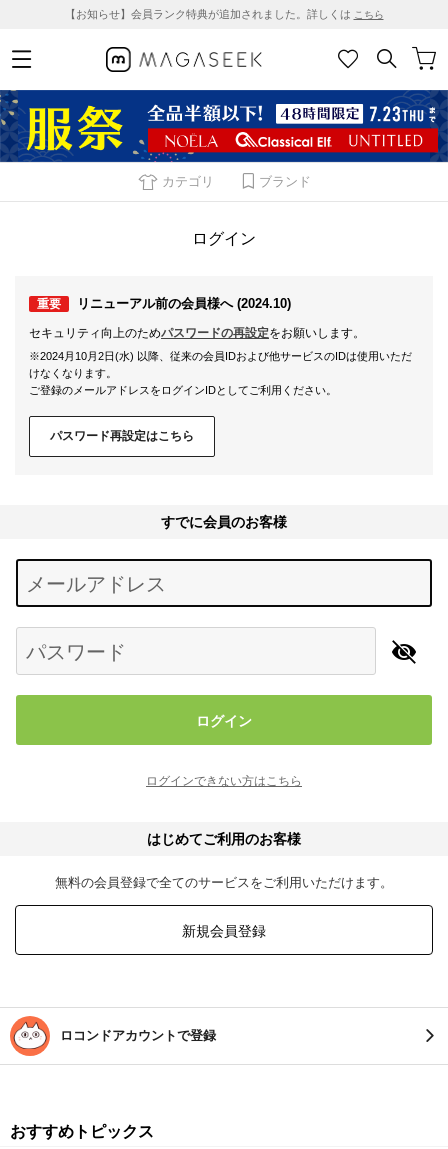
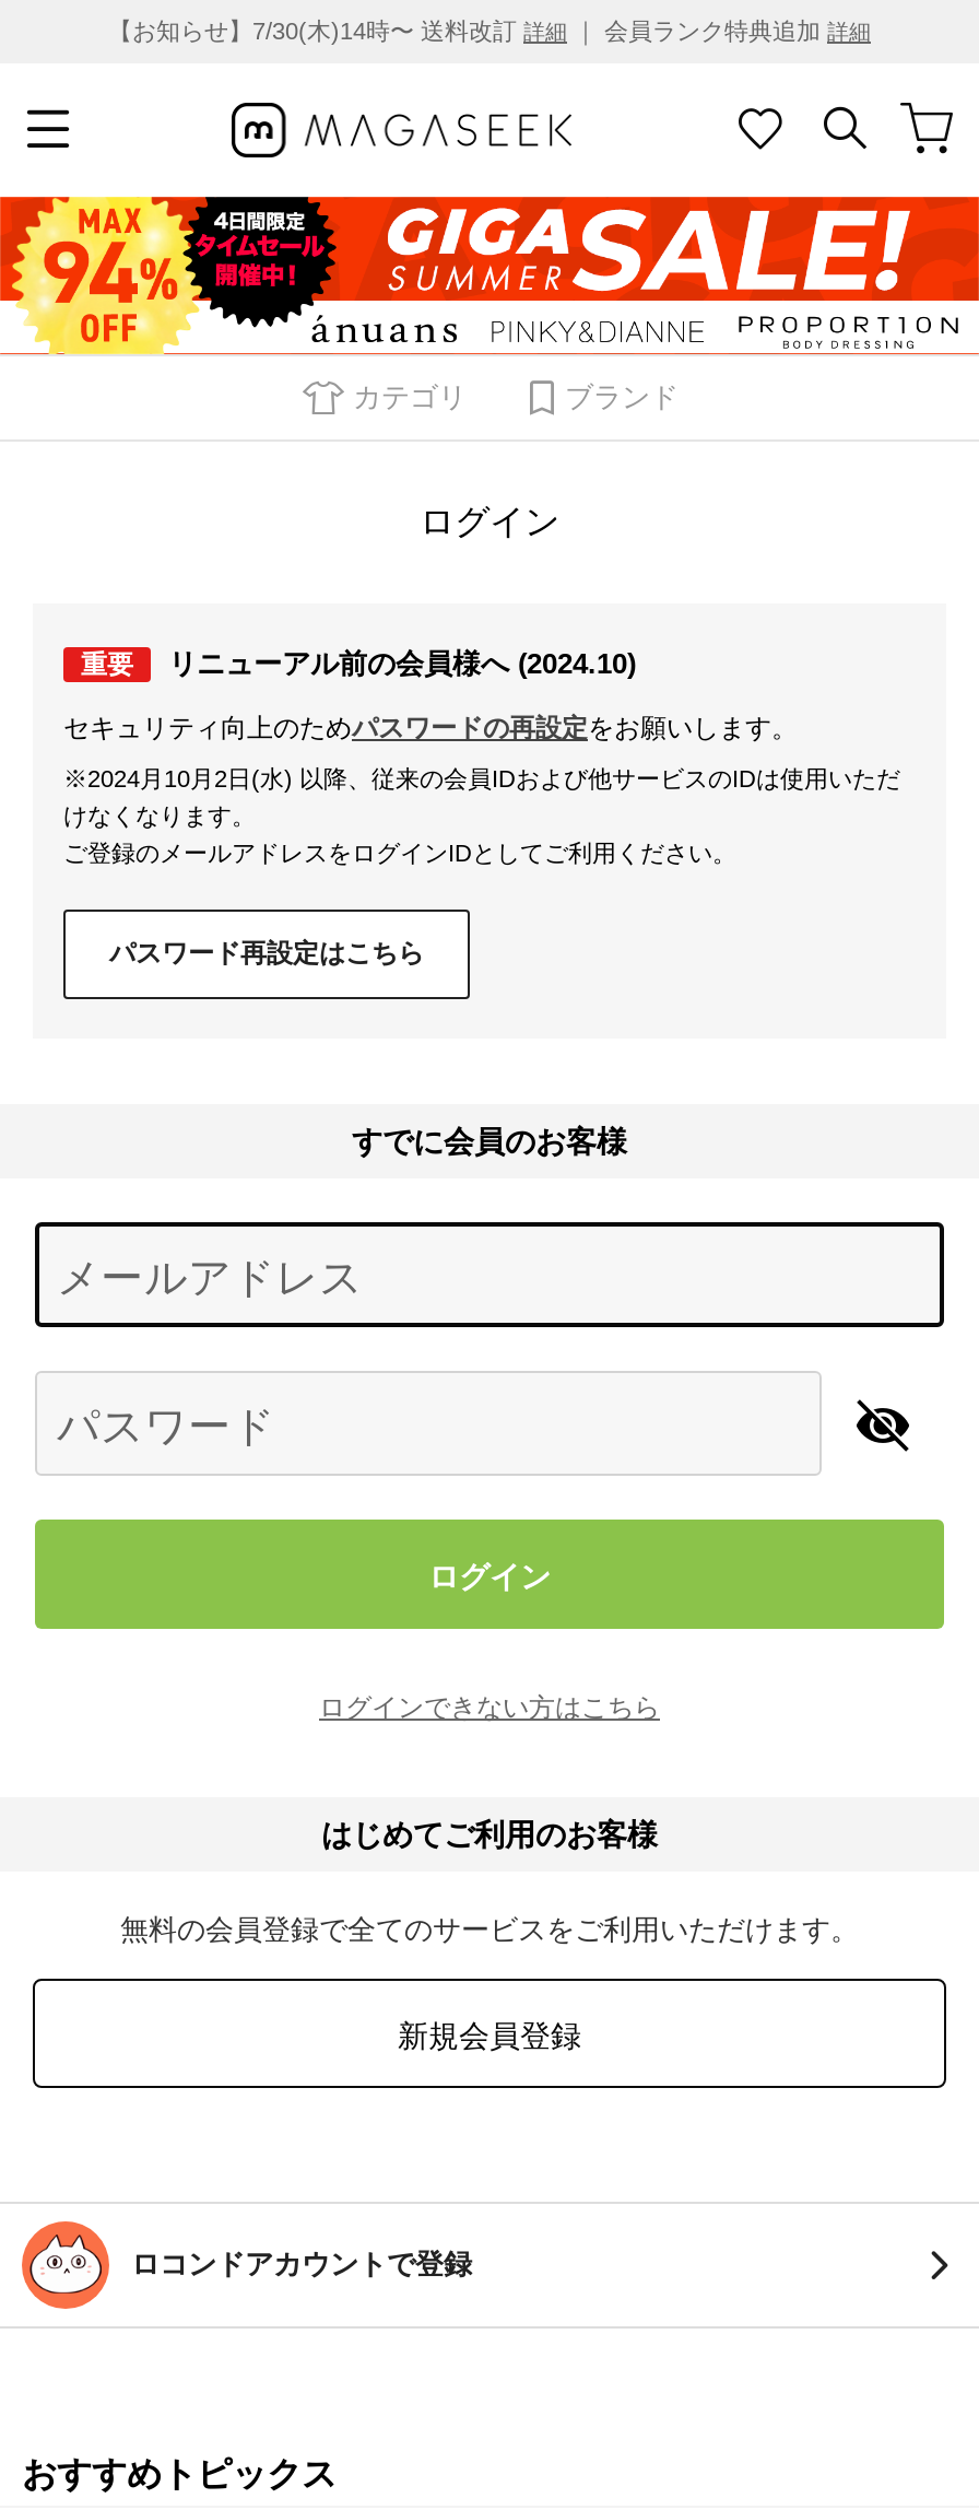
[64,8,383,20] 【お知らせ】会員ランク特典が追加されました。詳しくはこちら -> [108,17,871,44] 【お知らせ】7/30(木)14時〜 送料改訂詳細｜ 会員ランク特典追加詳細
[3,89,445,163] [image] -> [7,195,972,356] [image]

